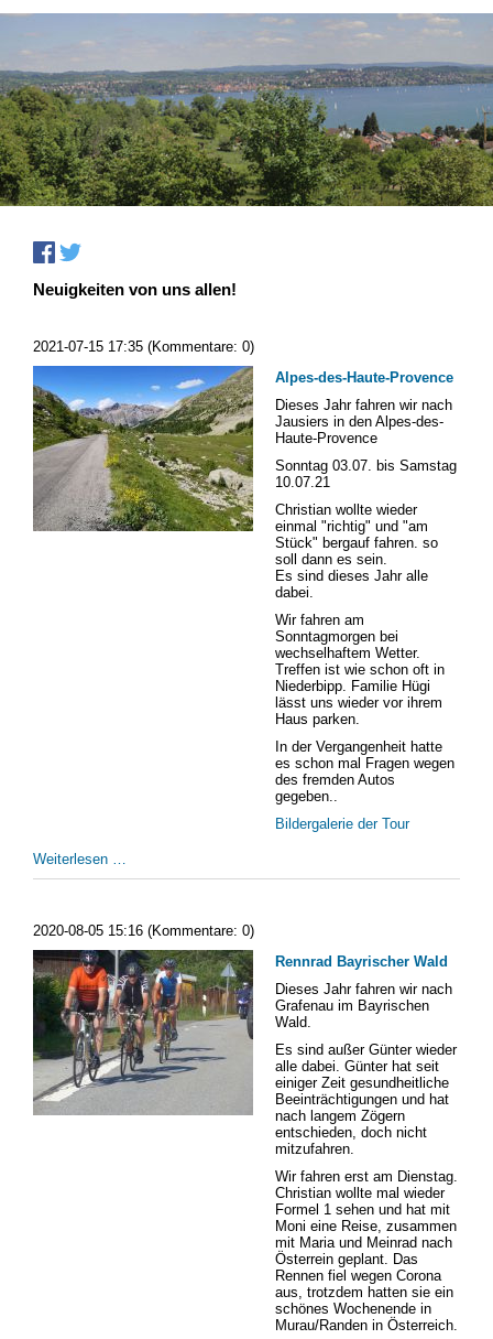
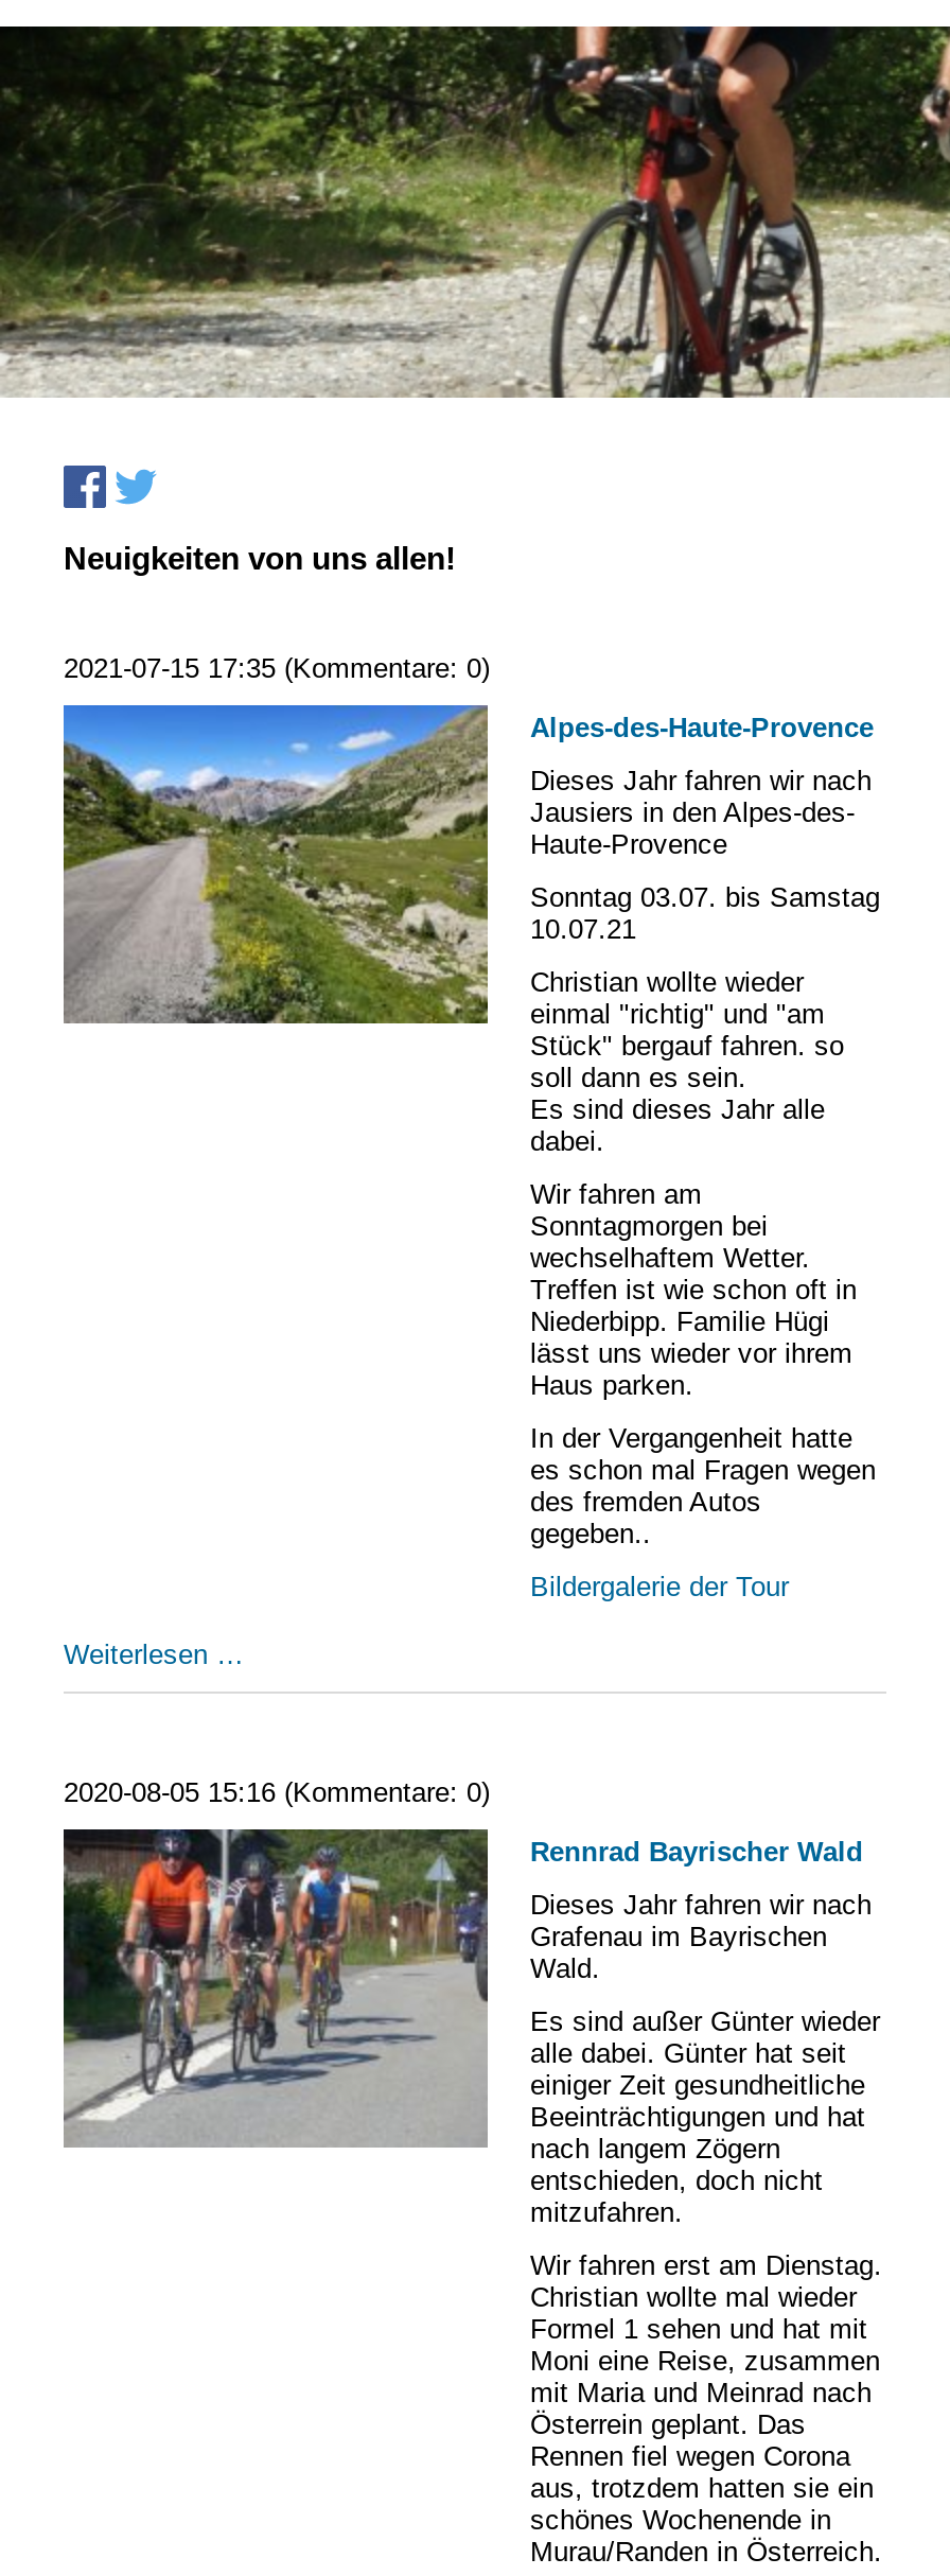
[3,13,490,207] [image] -> [6,24,944,398] [image]

